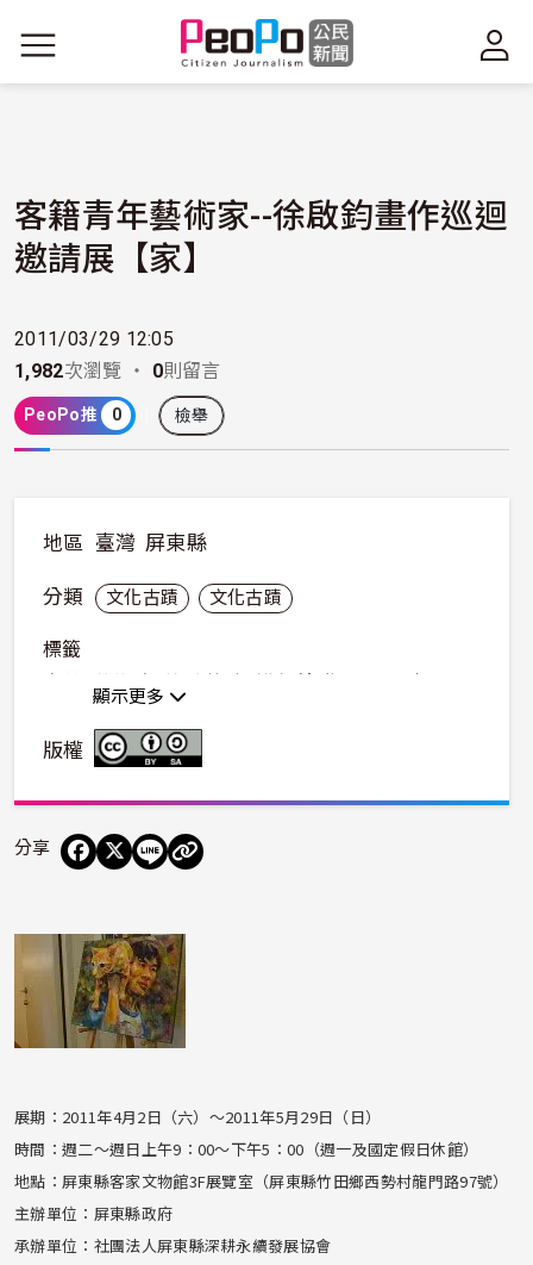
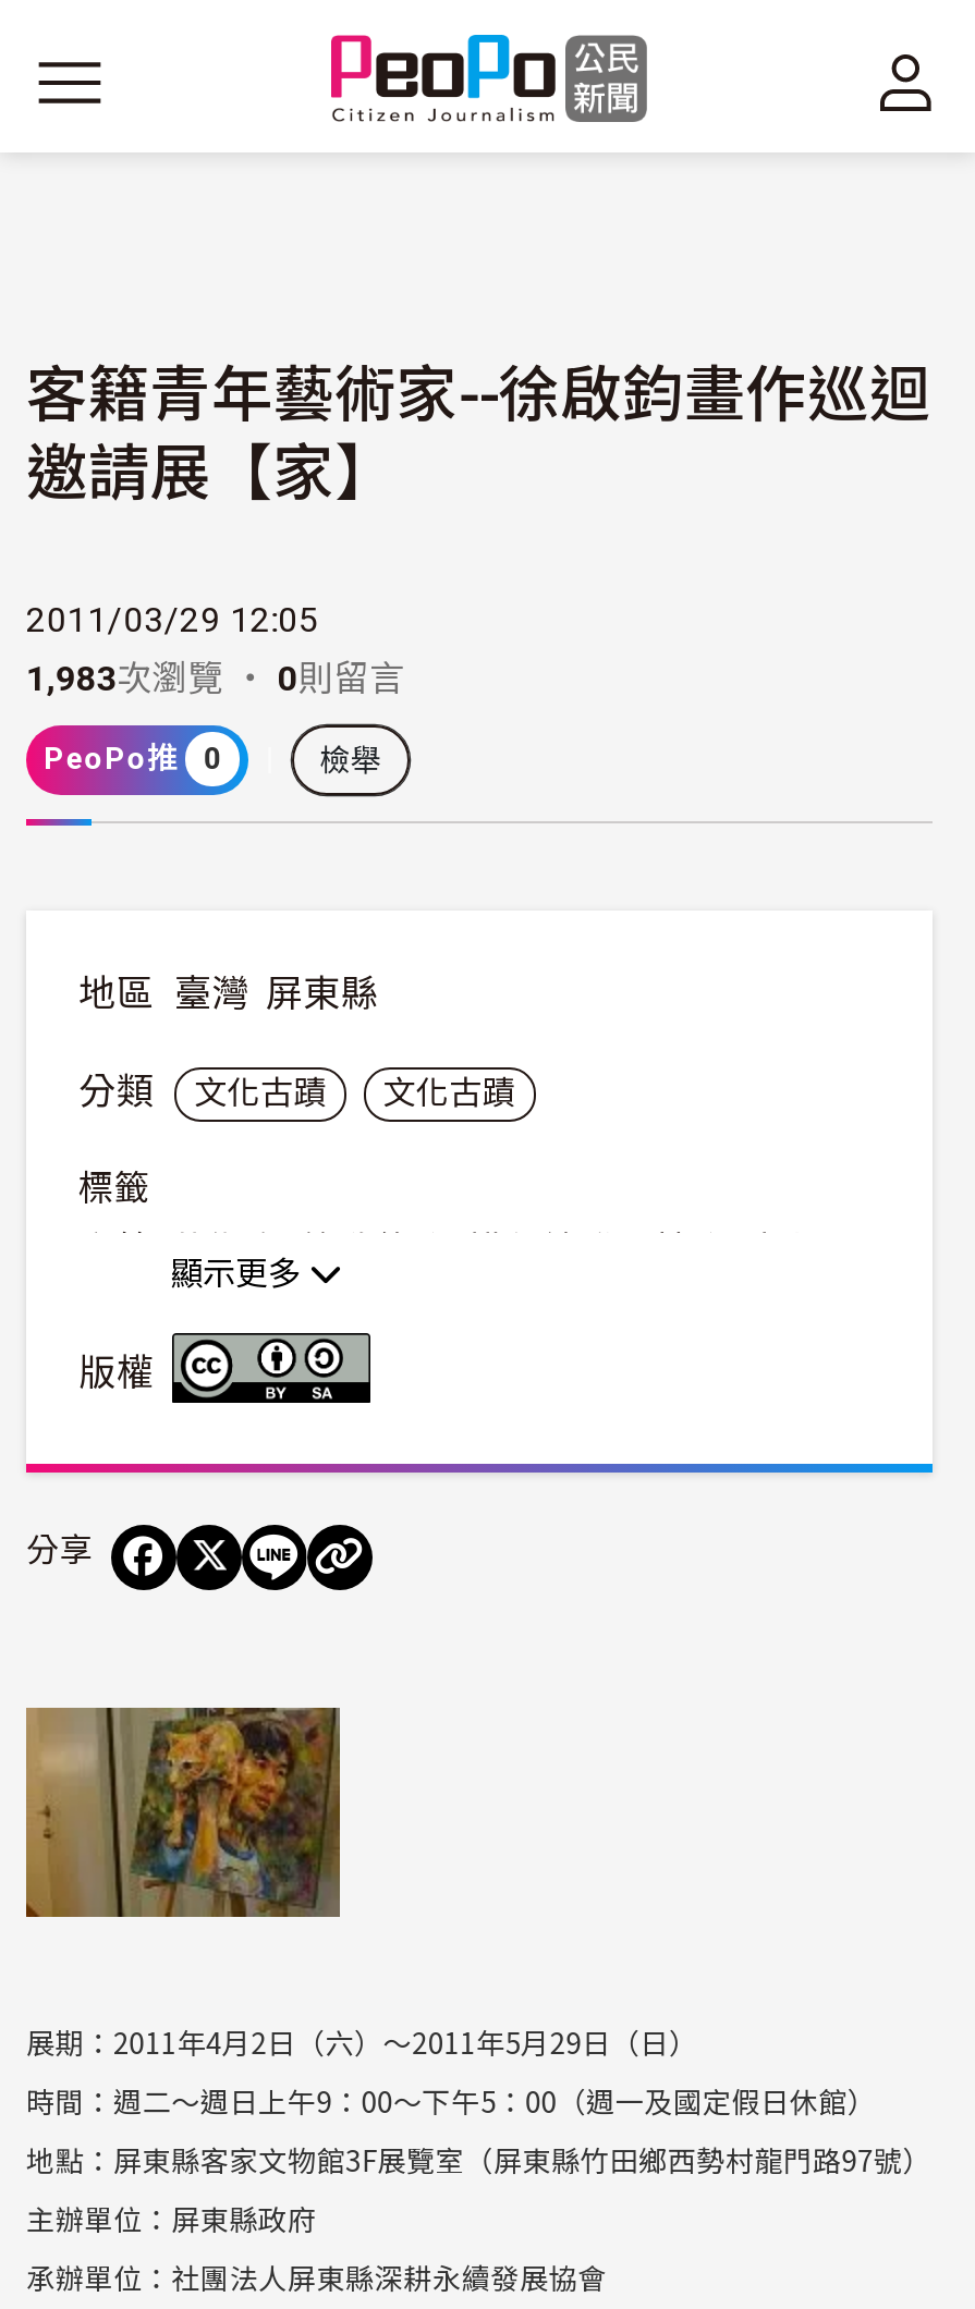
[14,360,221,382] 1,982次瀏覽 ・0則留言 -> [26,658,405,699] 1,983次瀏覽 ・0則留言

